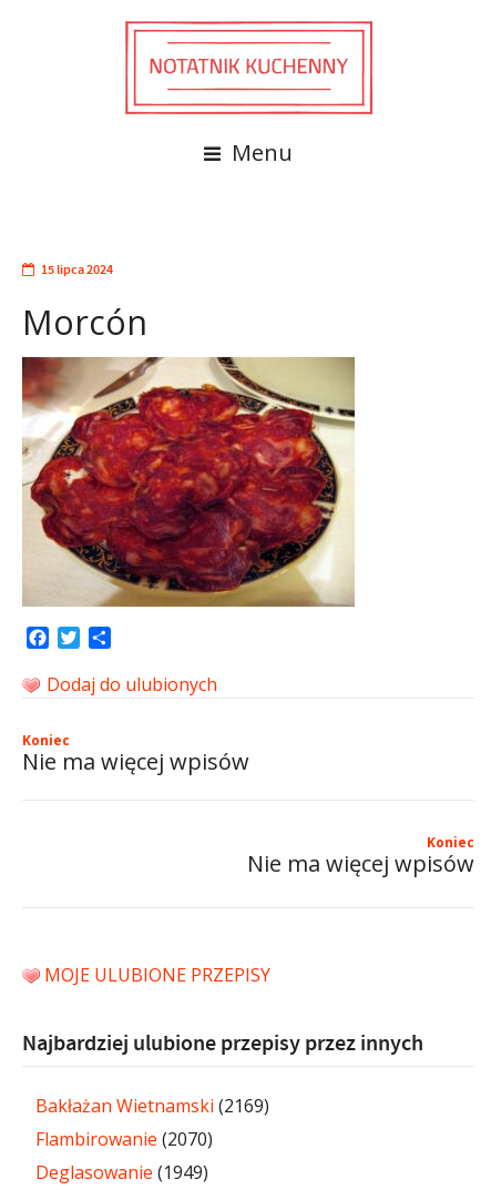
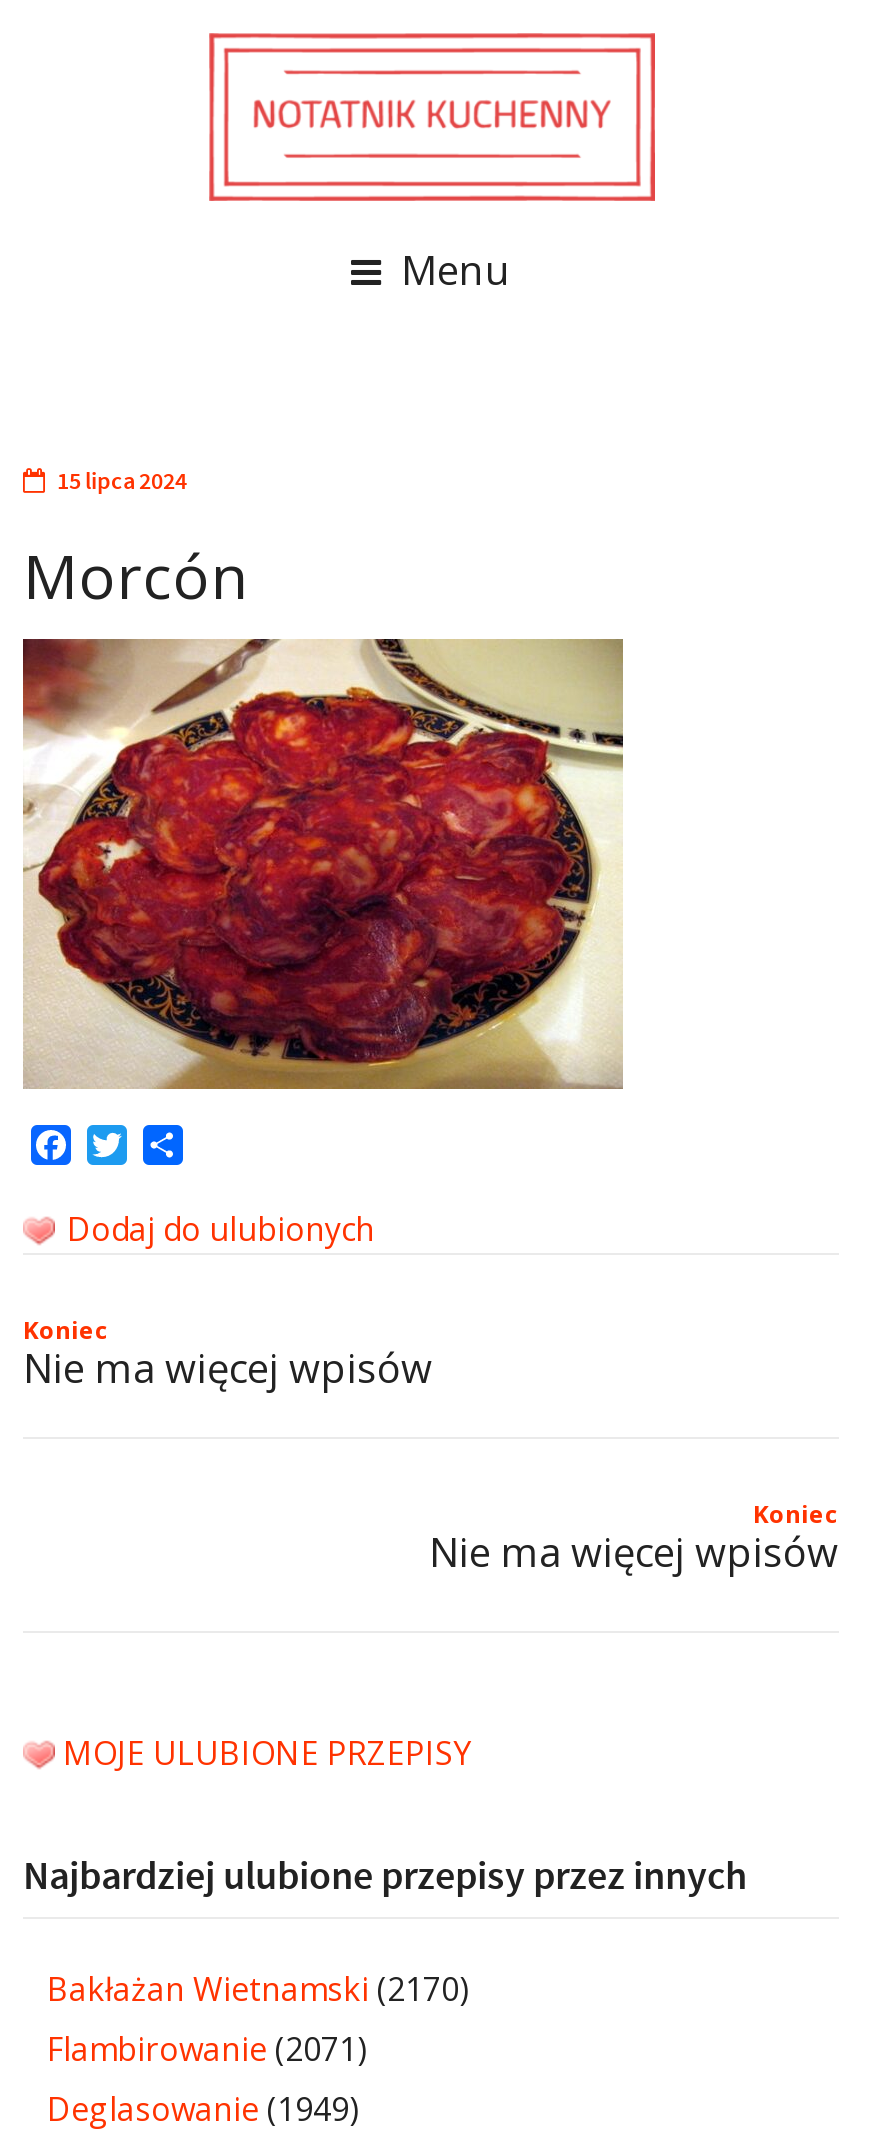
[35,1093,269,1117] Bakłażan Wietnamski (2169) -> [47,1966,469,2010] Bakłażan Wietnamski (2170)
[35,1126,213,1151] Flambirowanie (2070) -> [47,2026,367,2070] Flambirowanie (2071)

